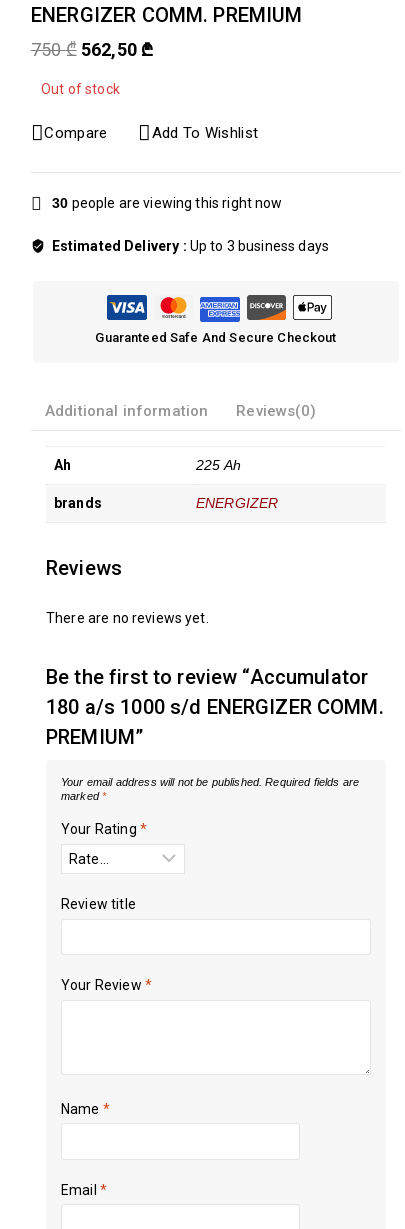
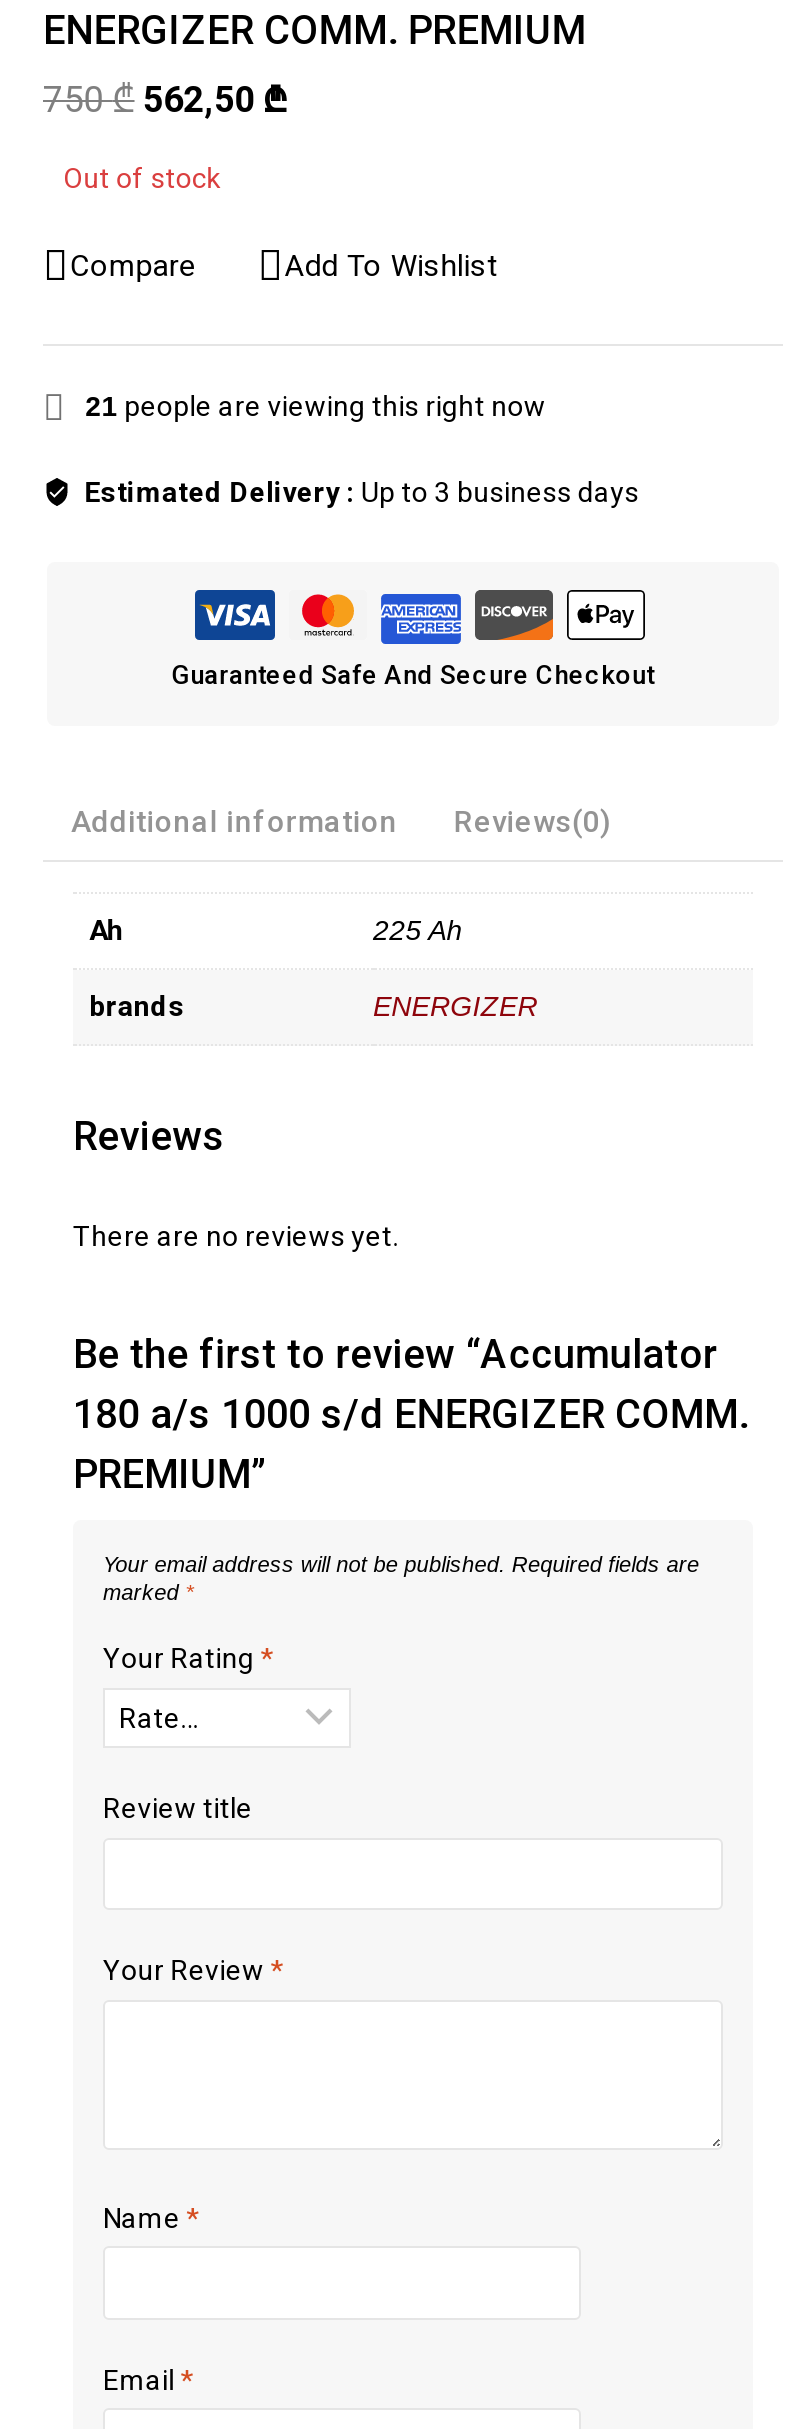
[52,195,283,211] 30 people are viewing this right now -> [85,391,546,423] 21 people are viewing this right now

